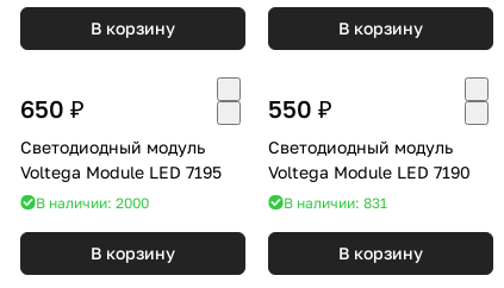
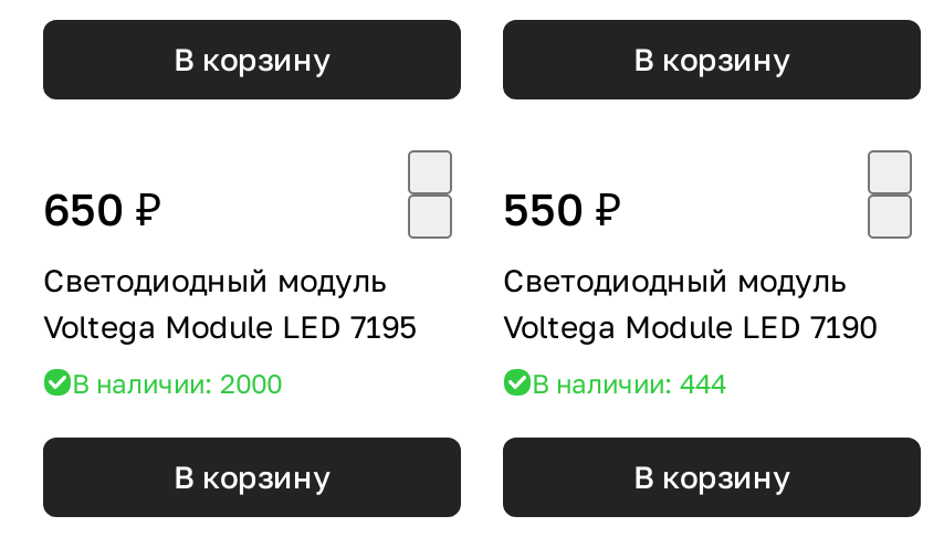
[284,194,387,212] В наличии: 831 -> [532,366,726,400] В наличии: 444

